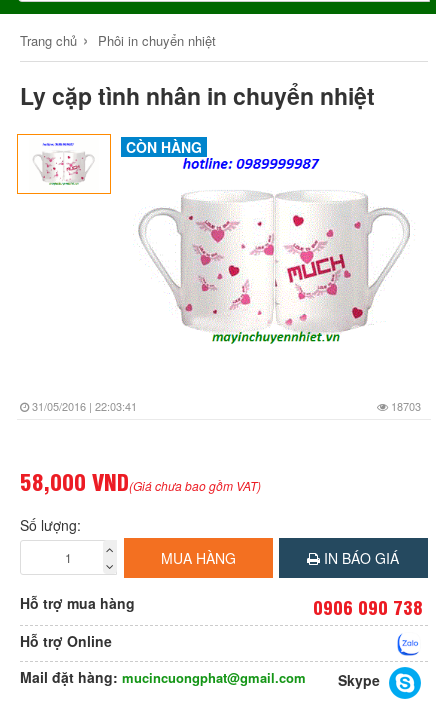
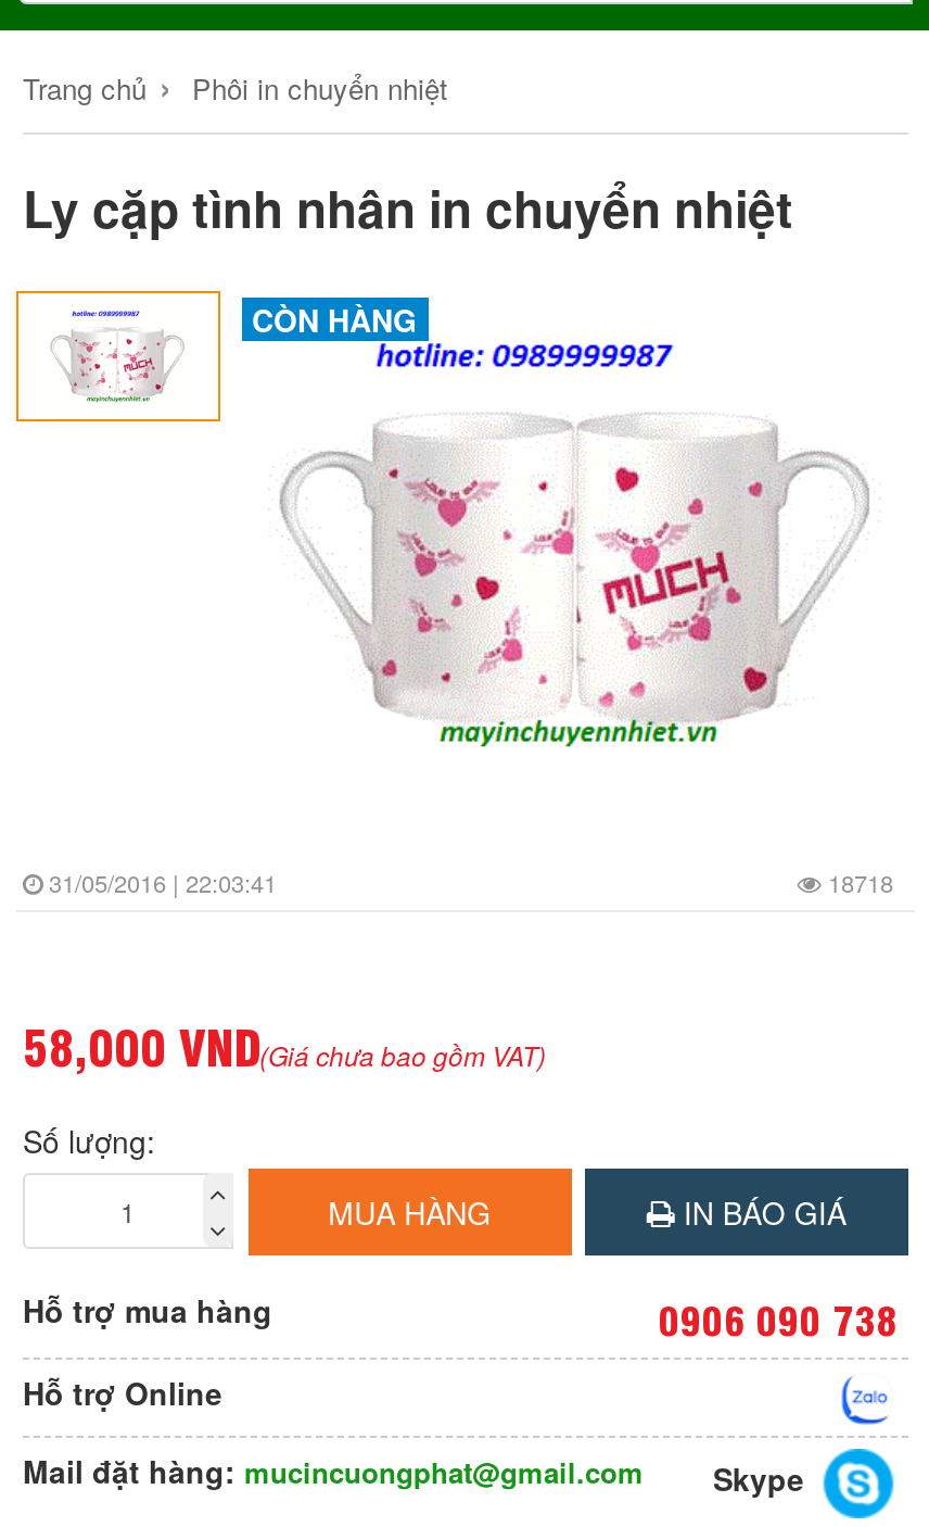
[388,398,421,414] 18703 -> [822,864,893,899] 18718

